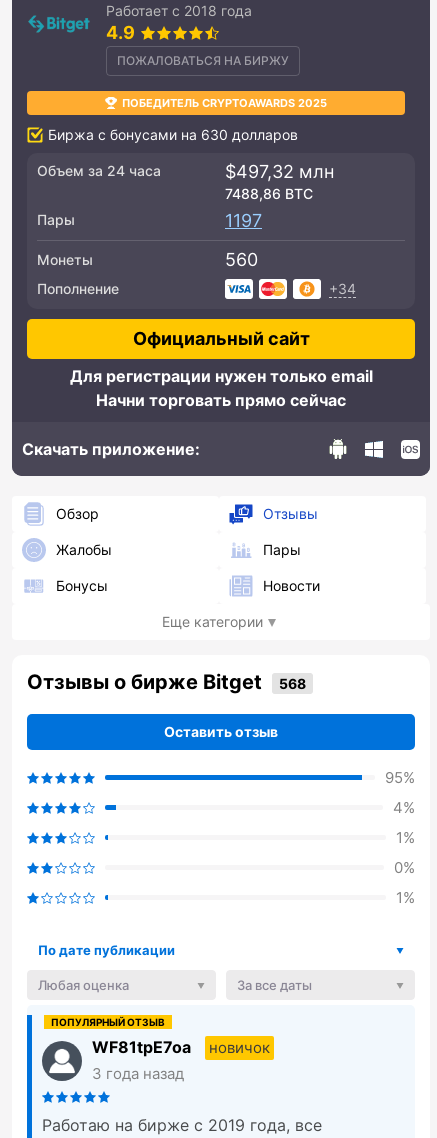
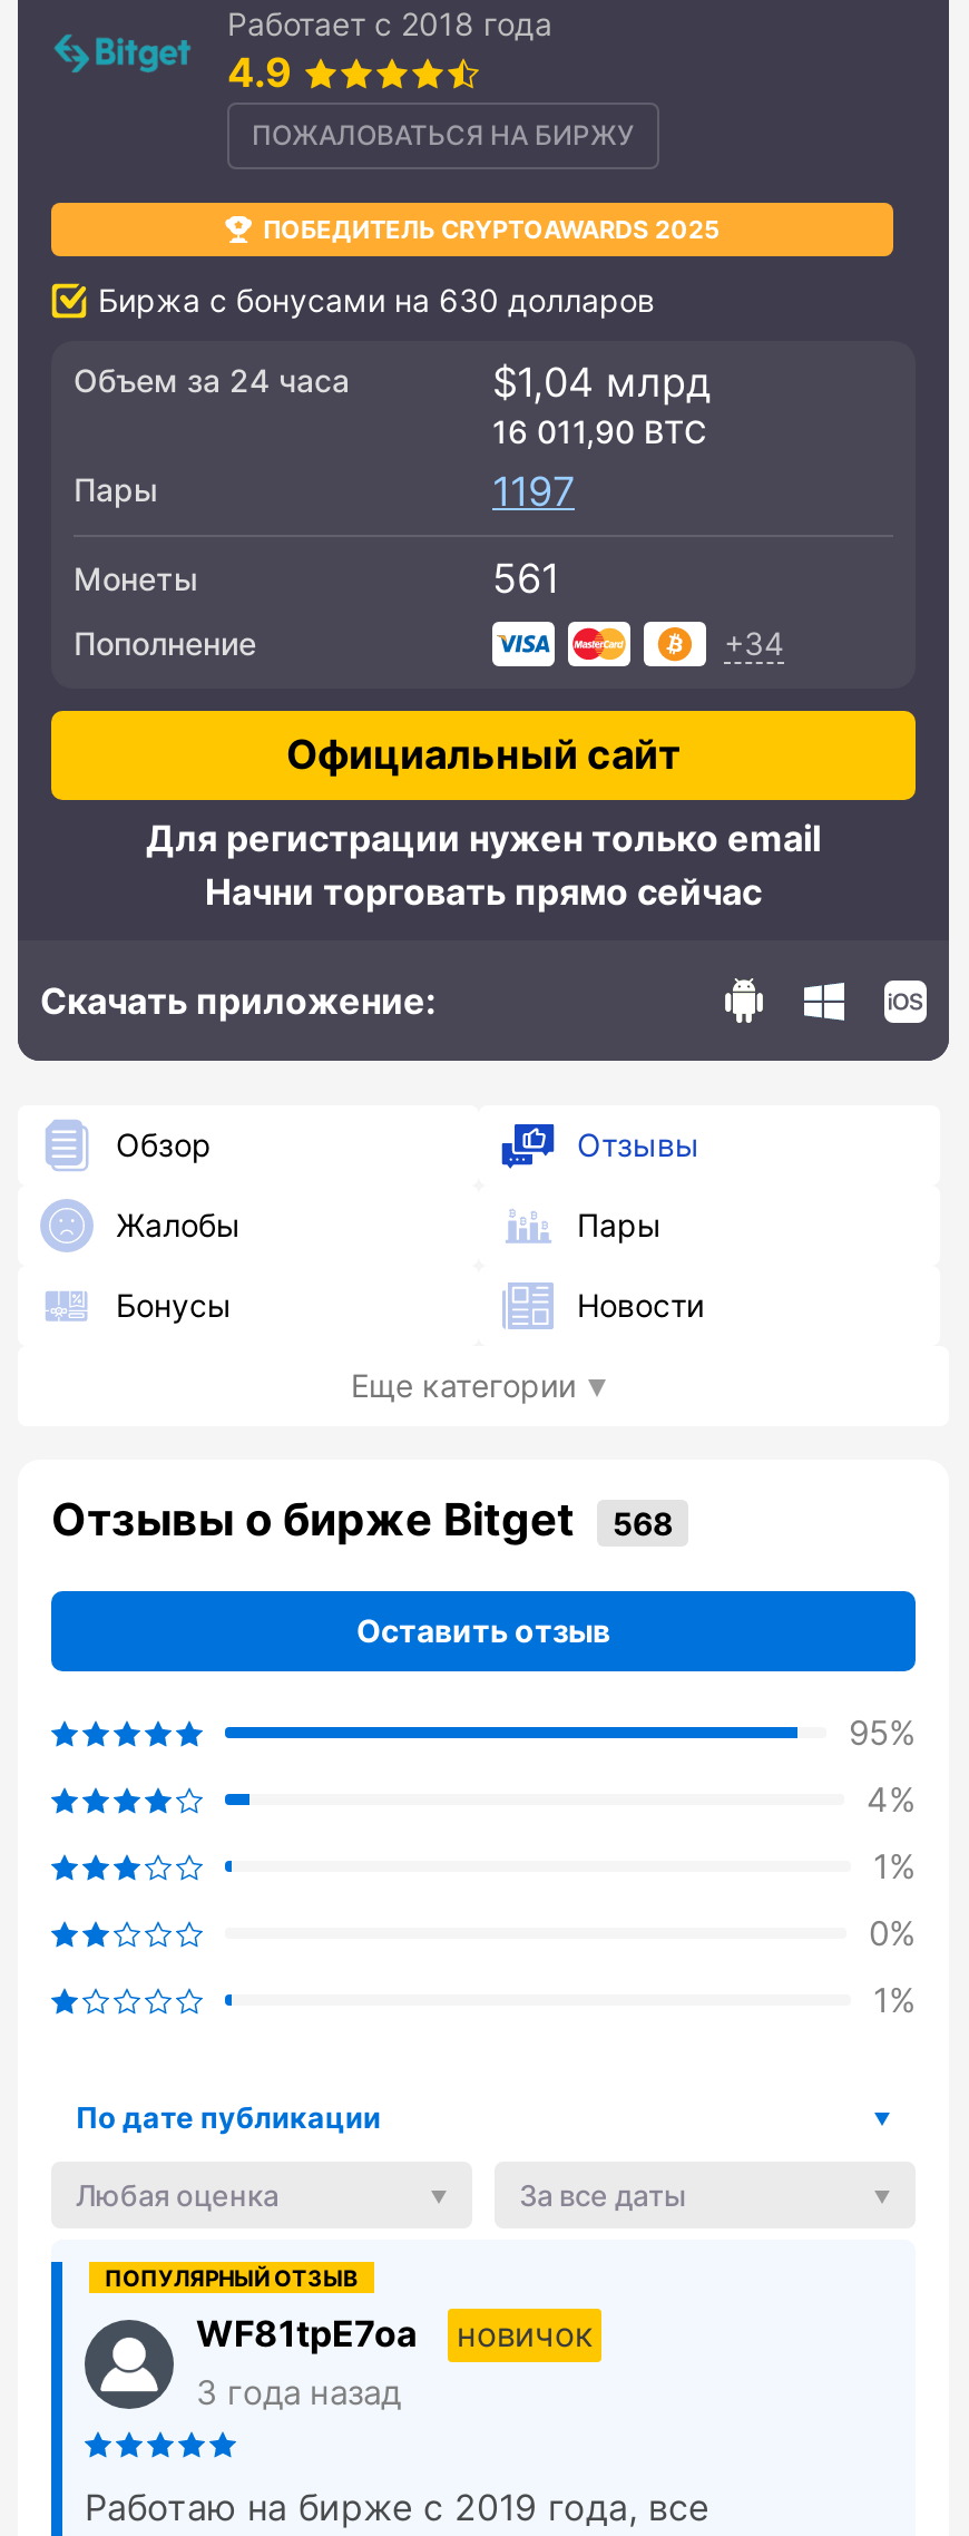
[225,161,334,202] $497,32 млн | 7488,86 BTC -> [492,360,711,451] $1,04 млрд | 16 011,90 BTC
[225,249,258,270] 560 -> [492,556,559,603] 561

